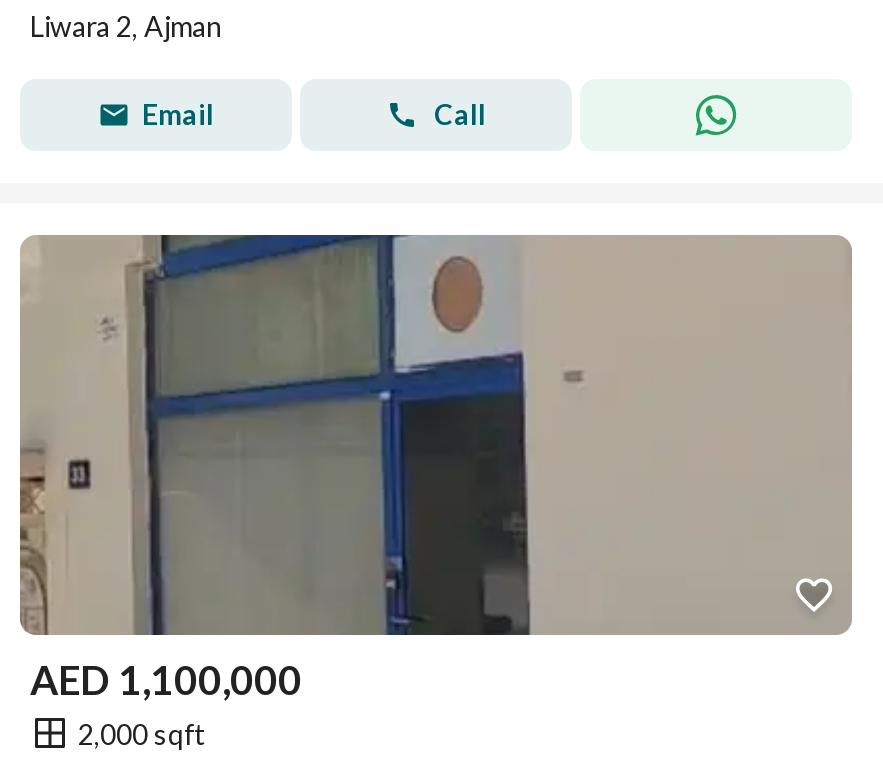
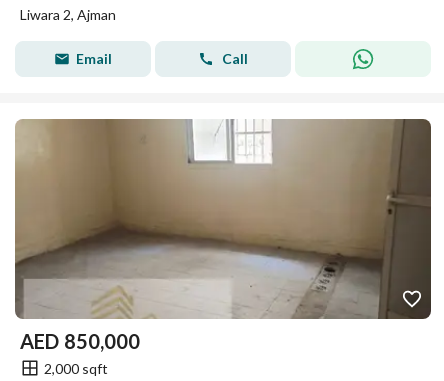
[20,233,850,703] [image] | AED 1,100,000 -> [16,118,431,353] [image] | AED 850,000

